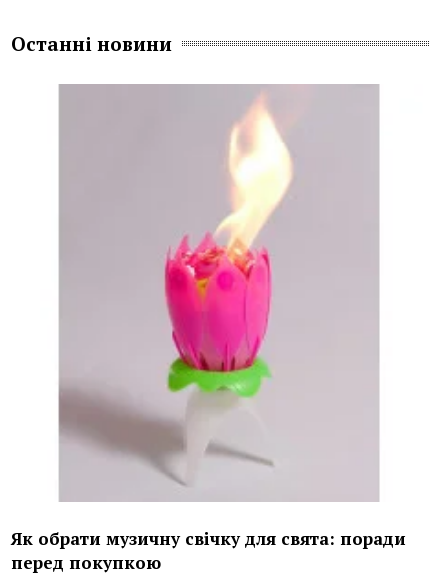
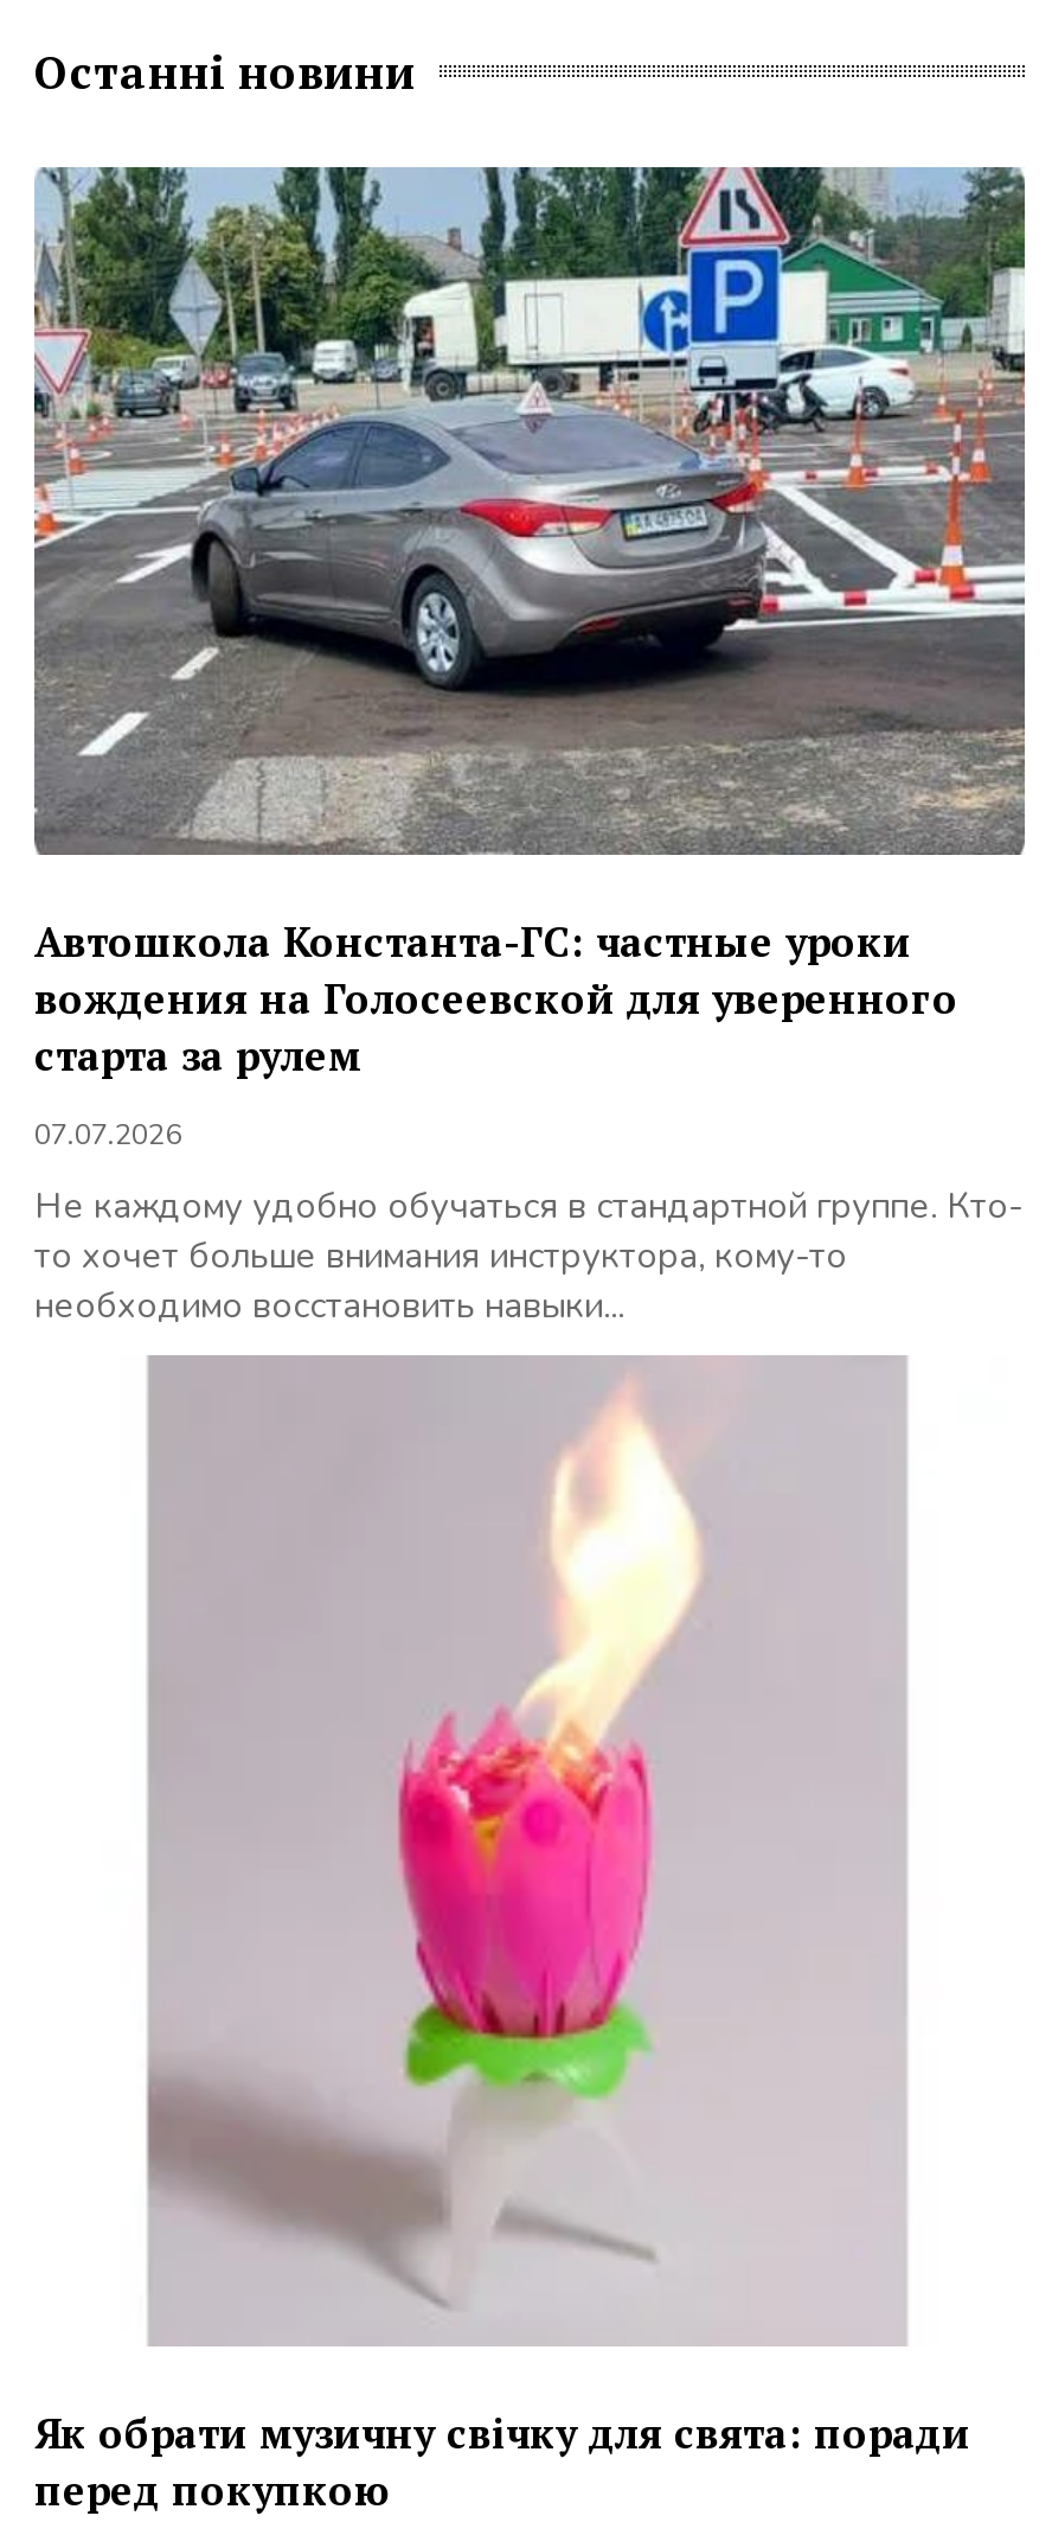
none -> [32,165,1027,1330] [image] | Автошкола Константа-ГС: частные уроки | вождения на Голосеевской для уверенного | старта за рулем | 07.07.2026 | Не каждому удобно обучаться в стандартной группе. Кто- | то хочет больше внимания инструктора, кому-то | необходимо восстановить навыки...

